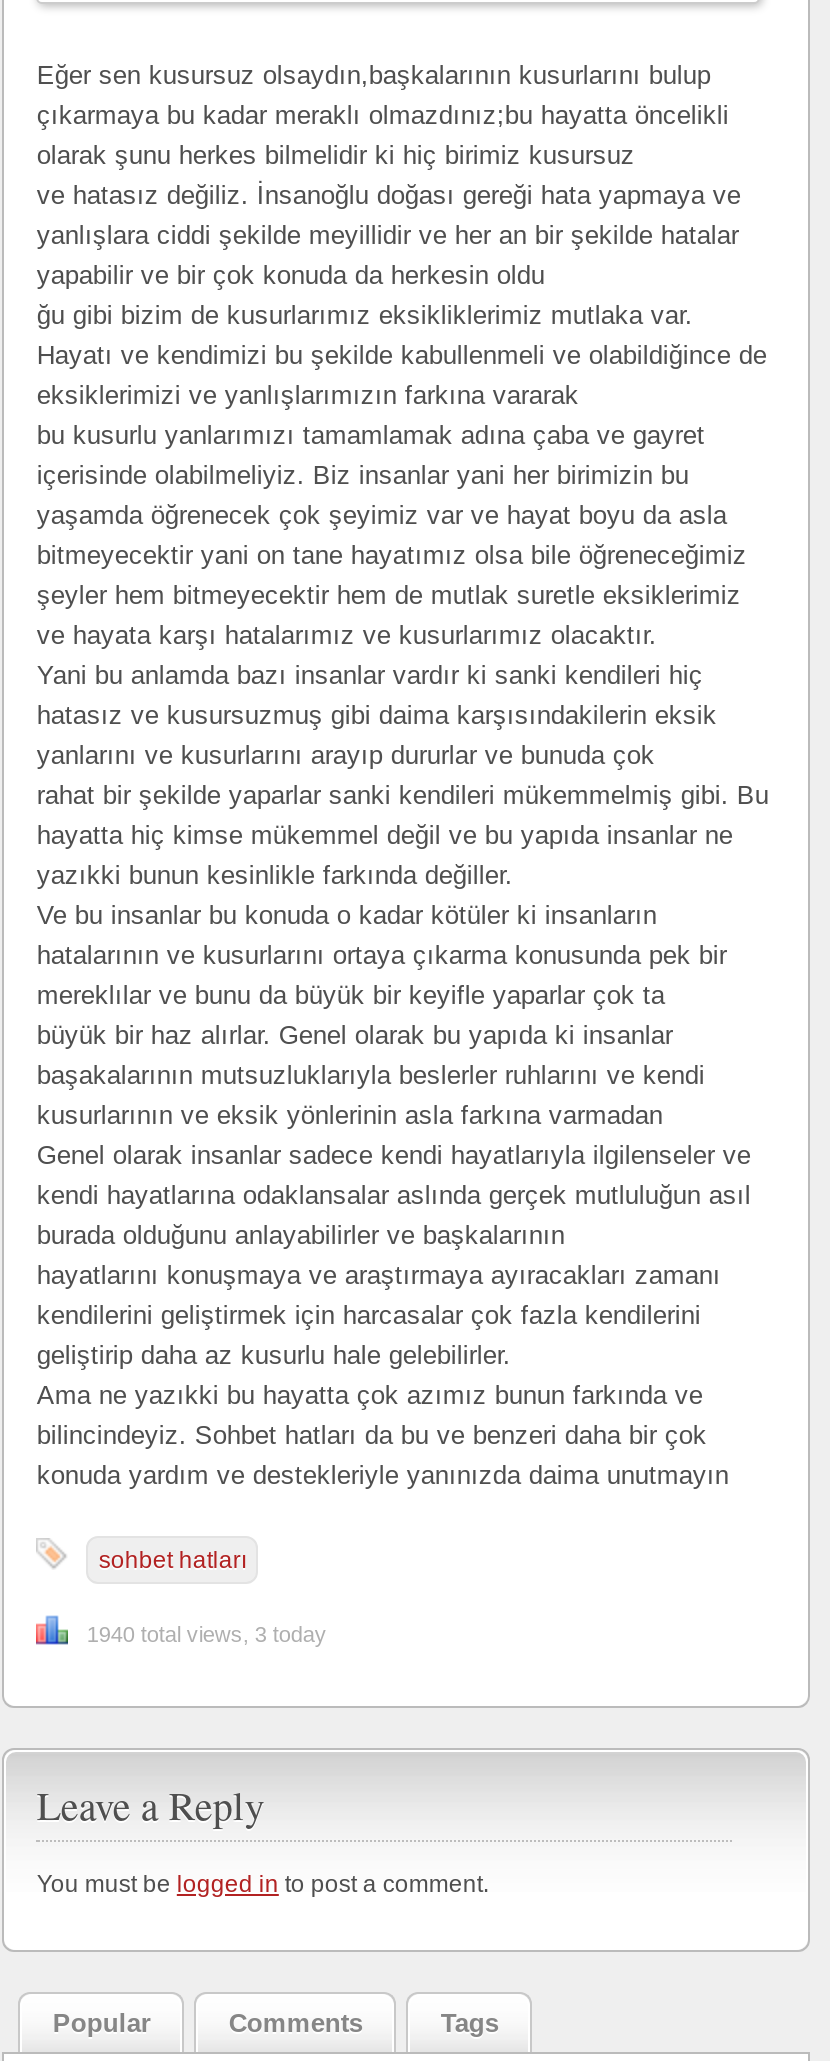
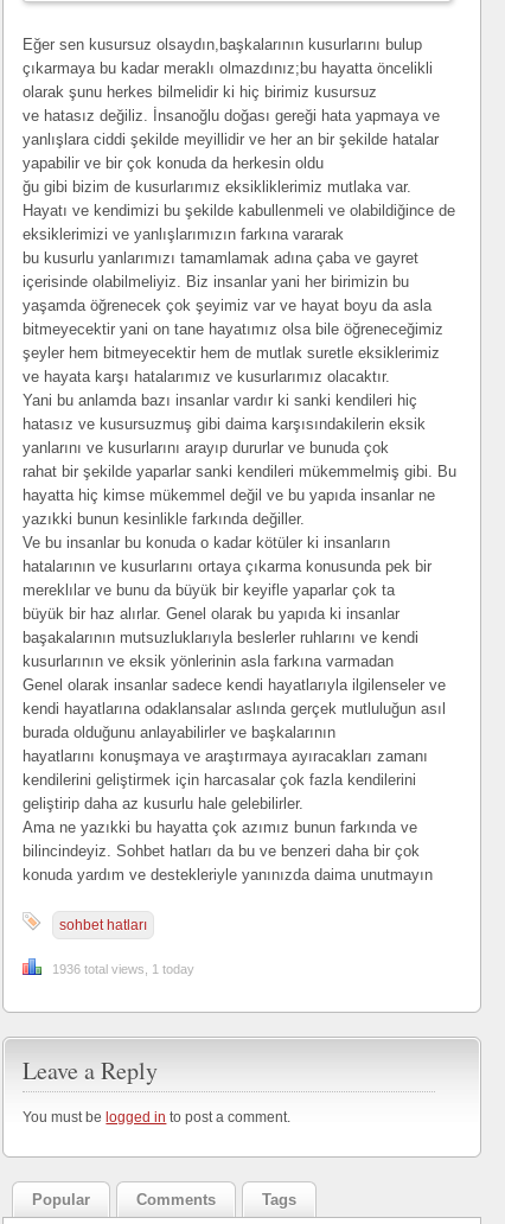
[87,1622,327,1646] 1940 total views, 3 today -> [53,962,195,976] 1936 total views, 1 today

